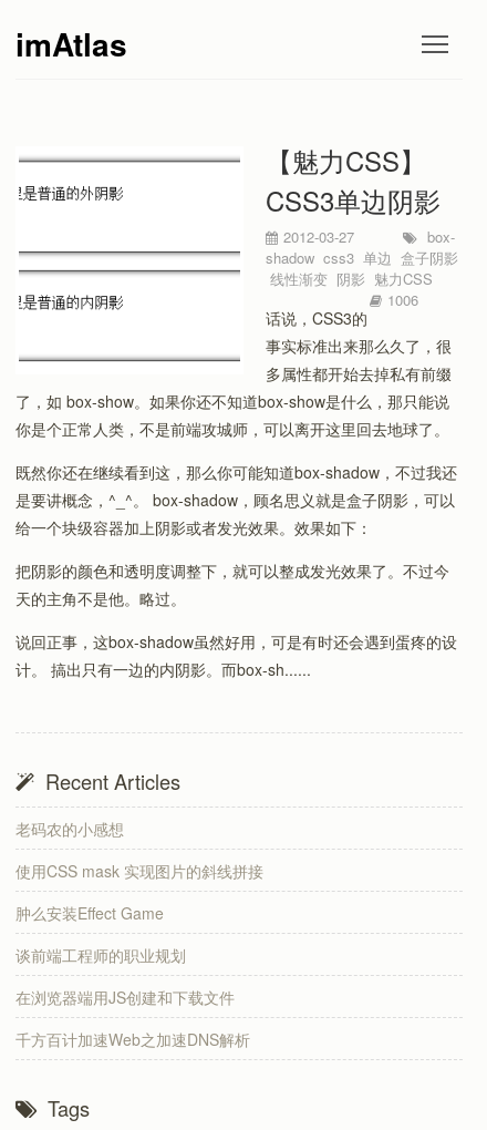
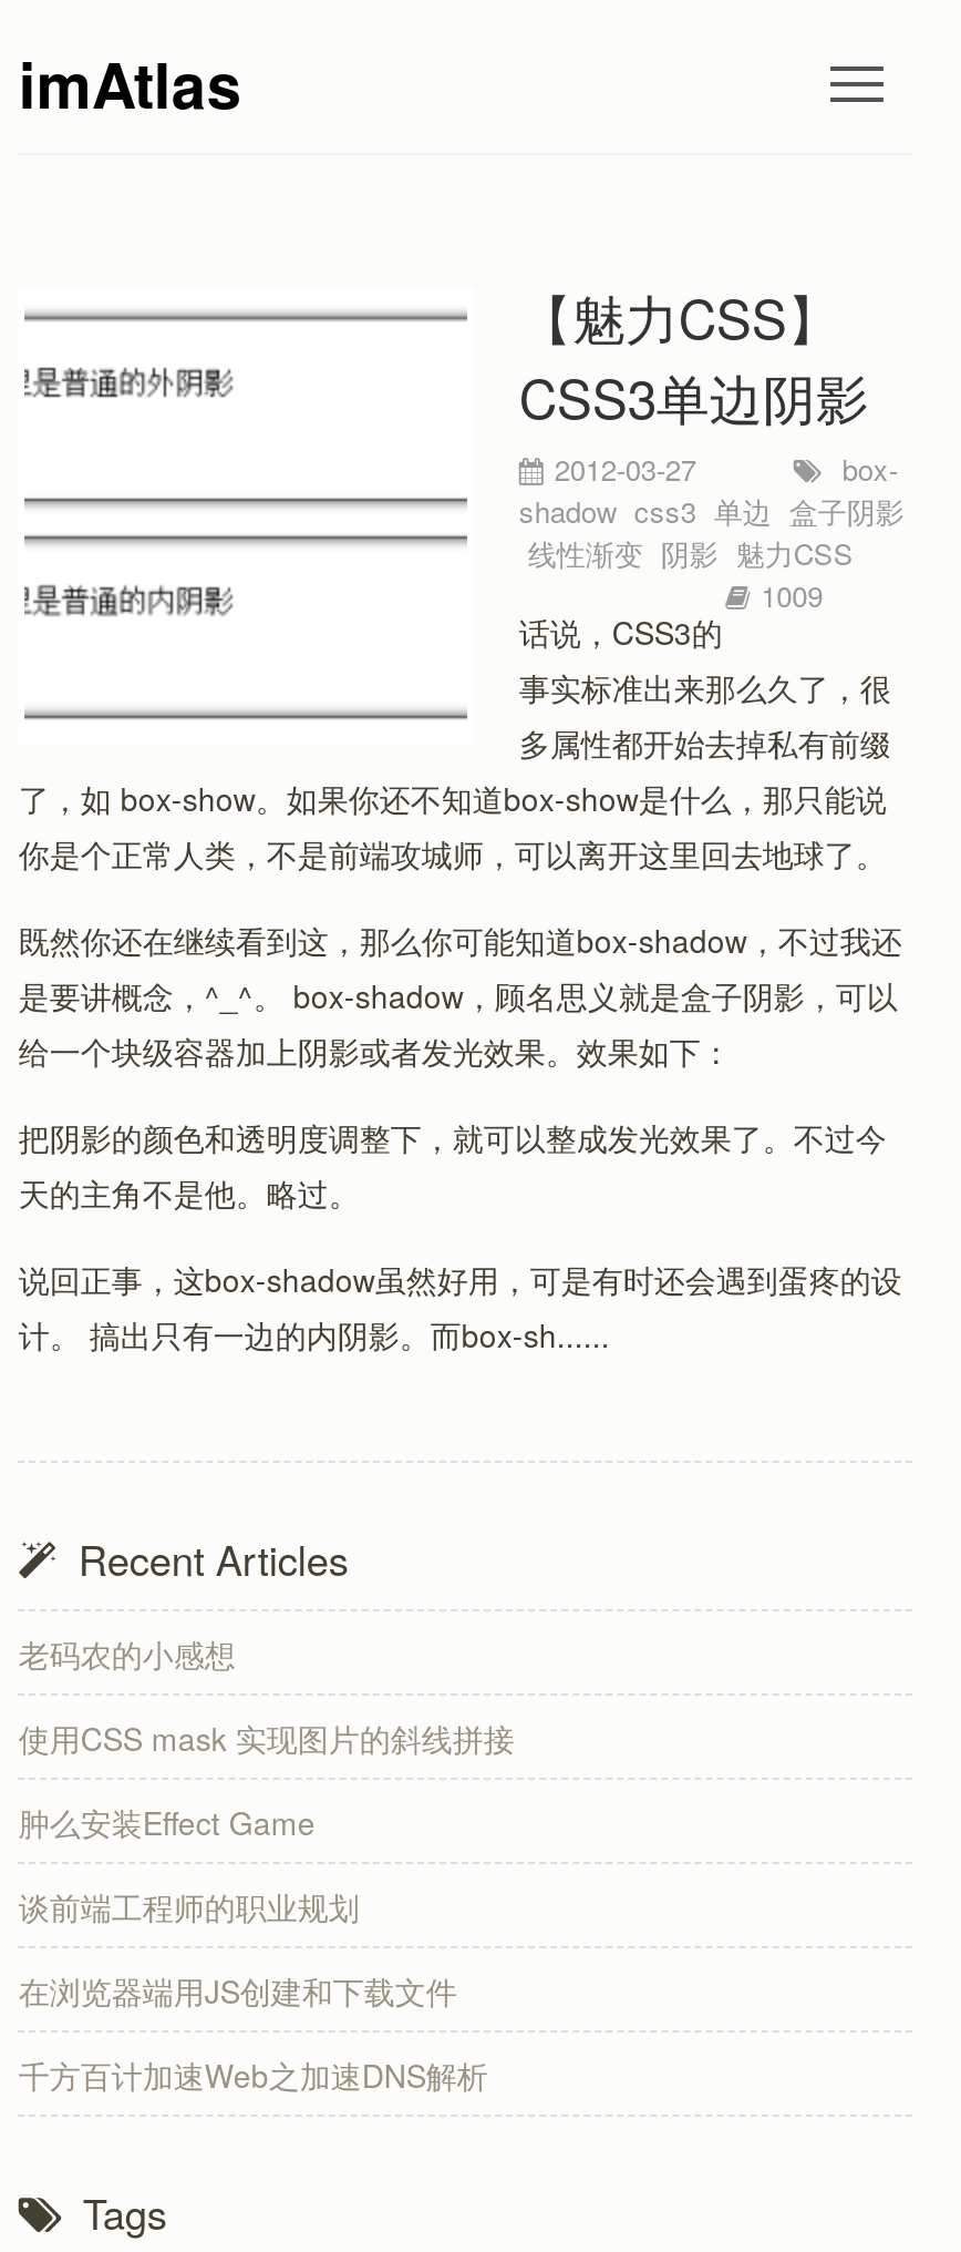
[387,289,418,310] 1006 -> [761,574,823,616] 1009

